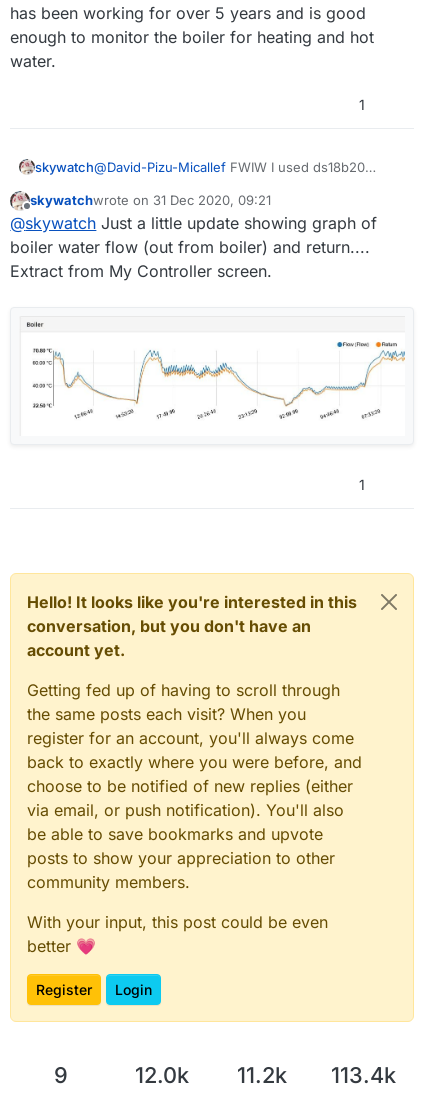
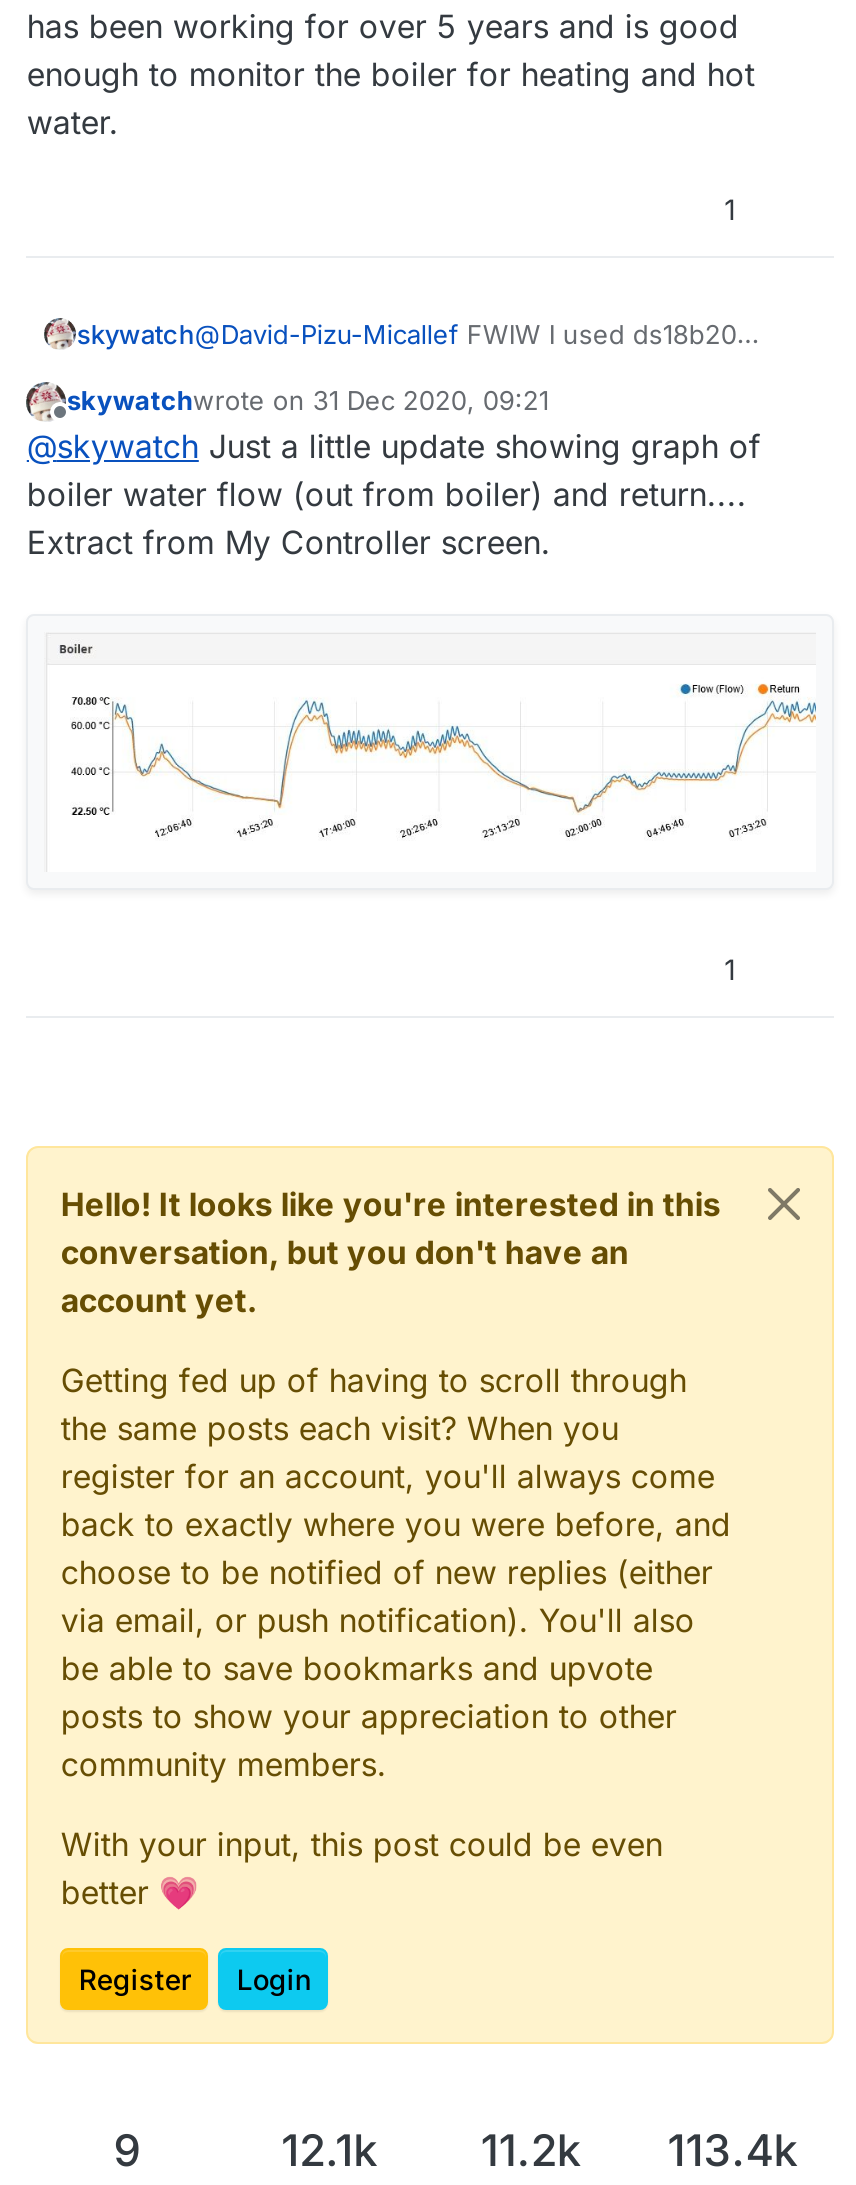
[135,1062,396,1088] 12.0k 11.2k 113.4k -> [281,2124,797,2176] 12.1k 11.2k 113.4k

